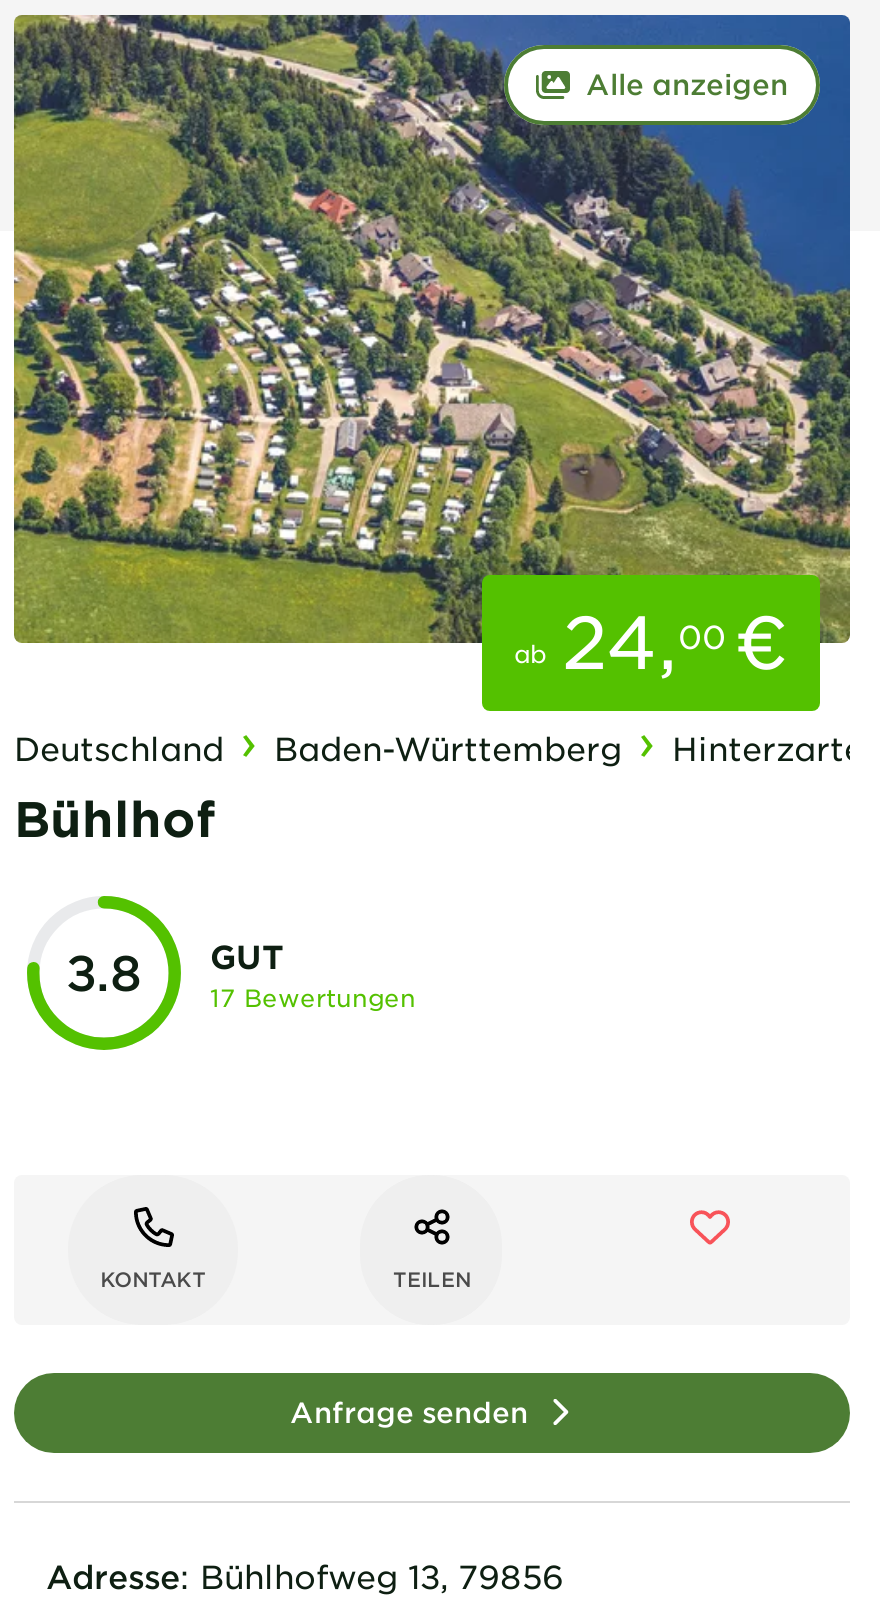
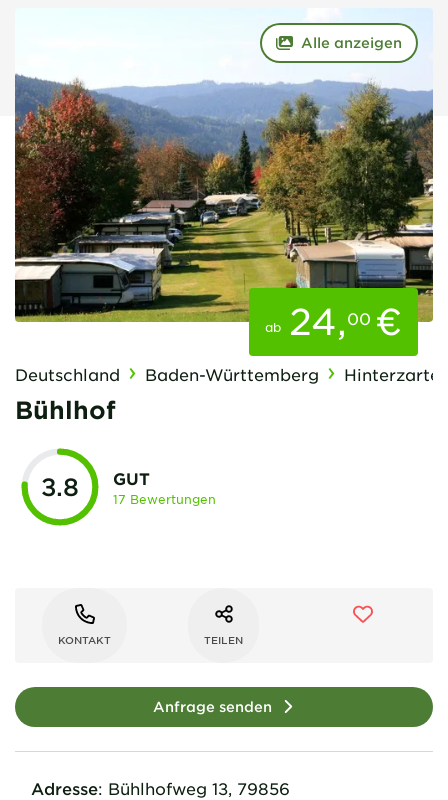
[12,13,852,643] [image] -> [14,8,434,322] [image]

